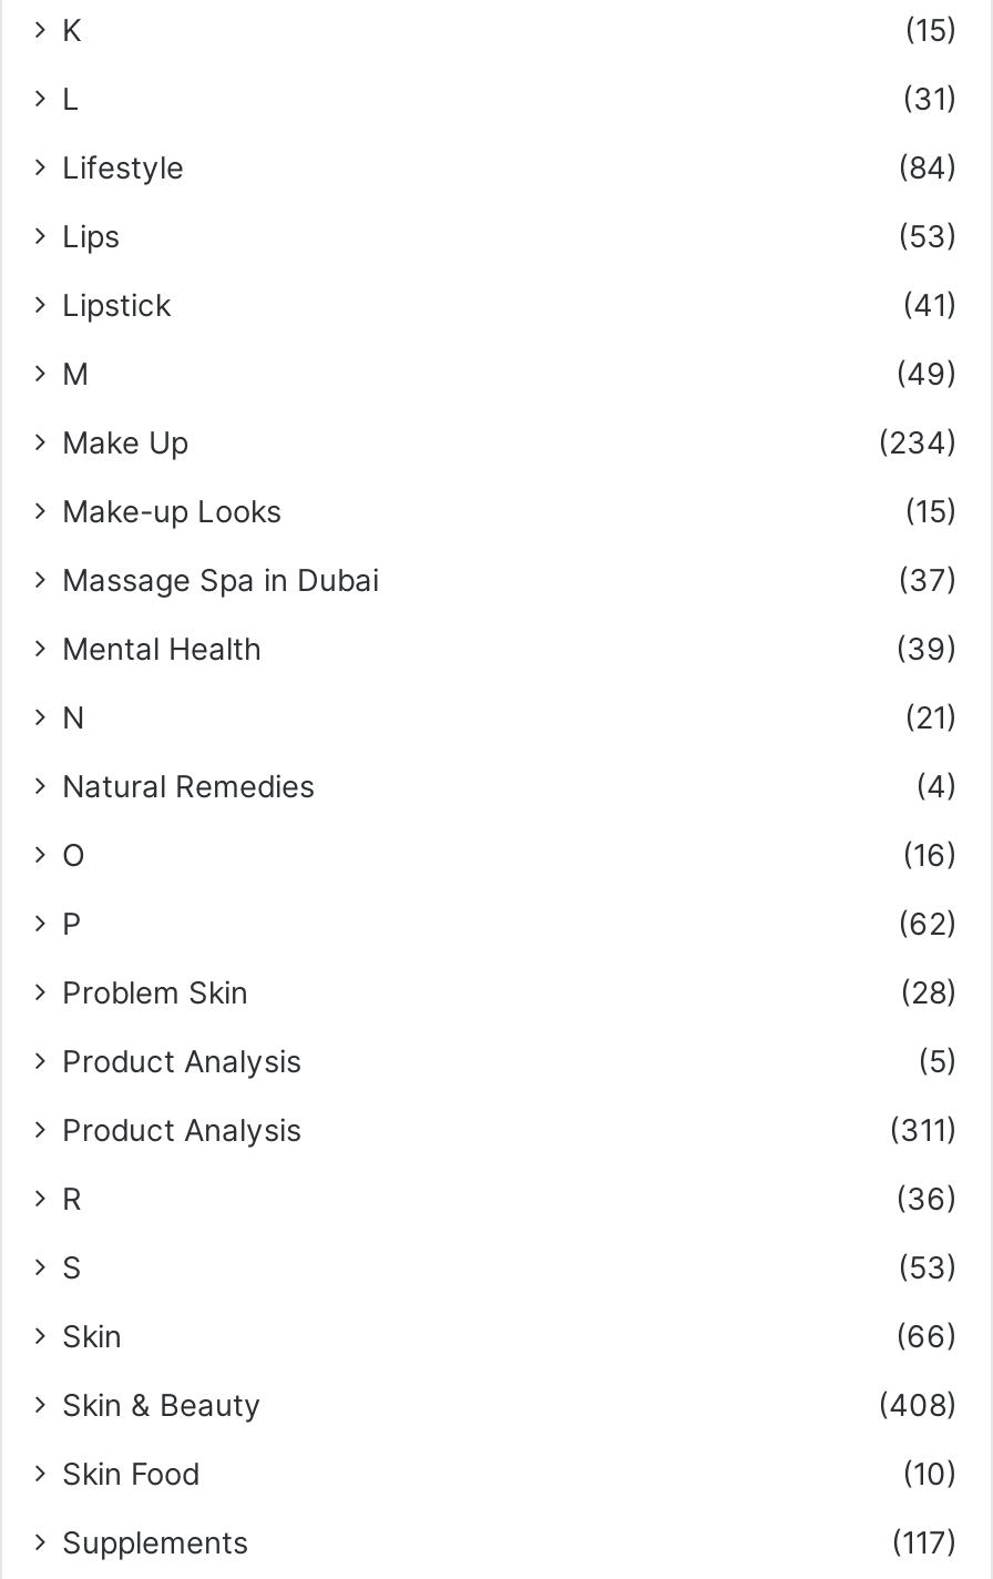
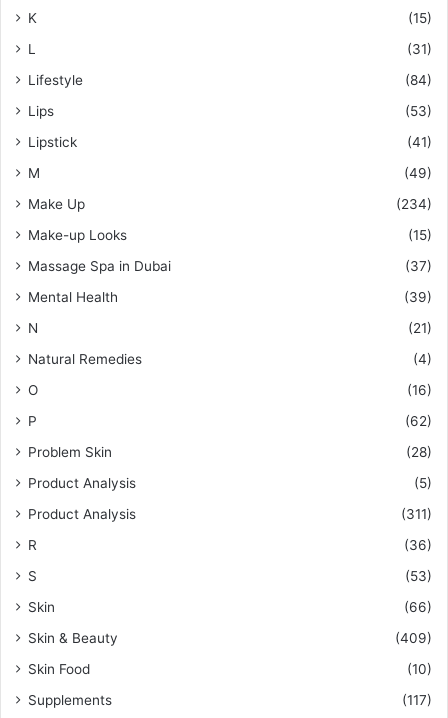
[878,1387,958,1423] (408) -> [395,630,432,646] (409)

